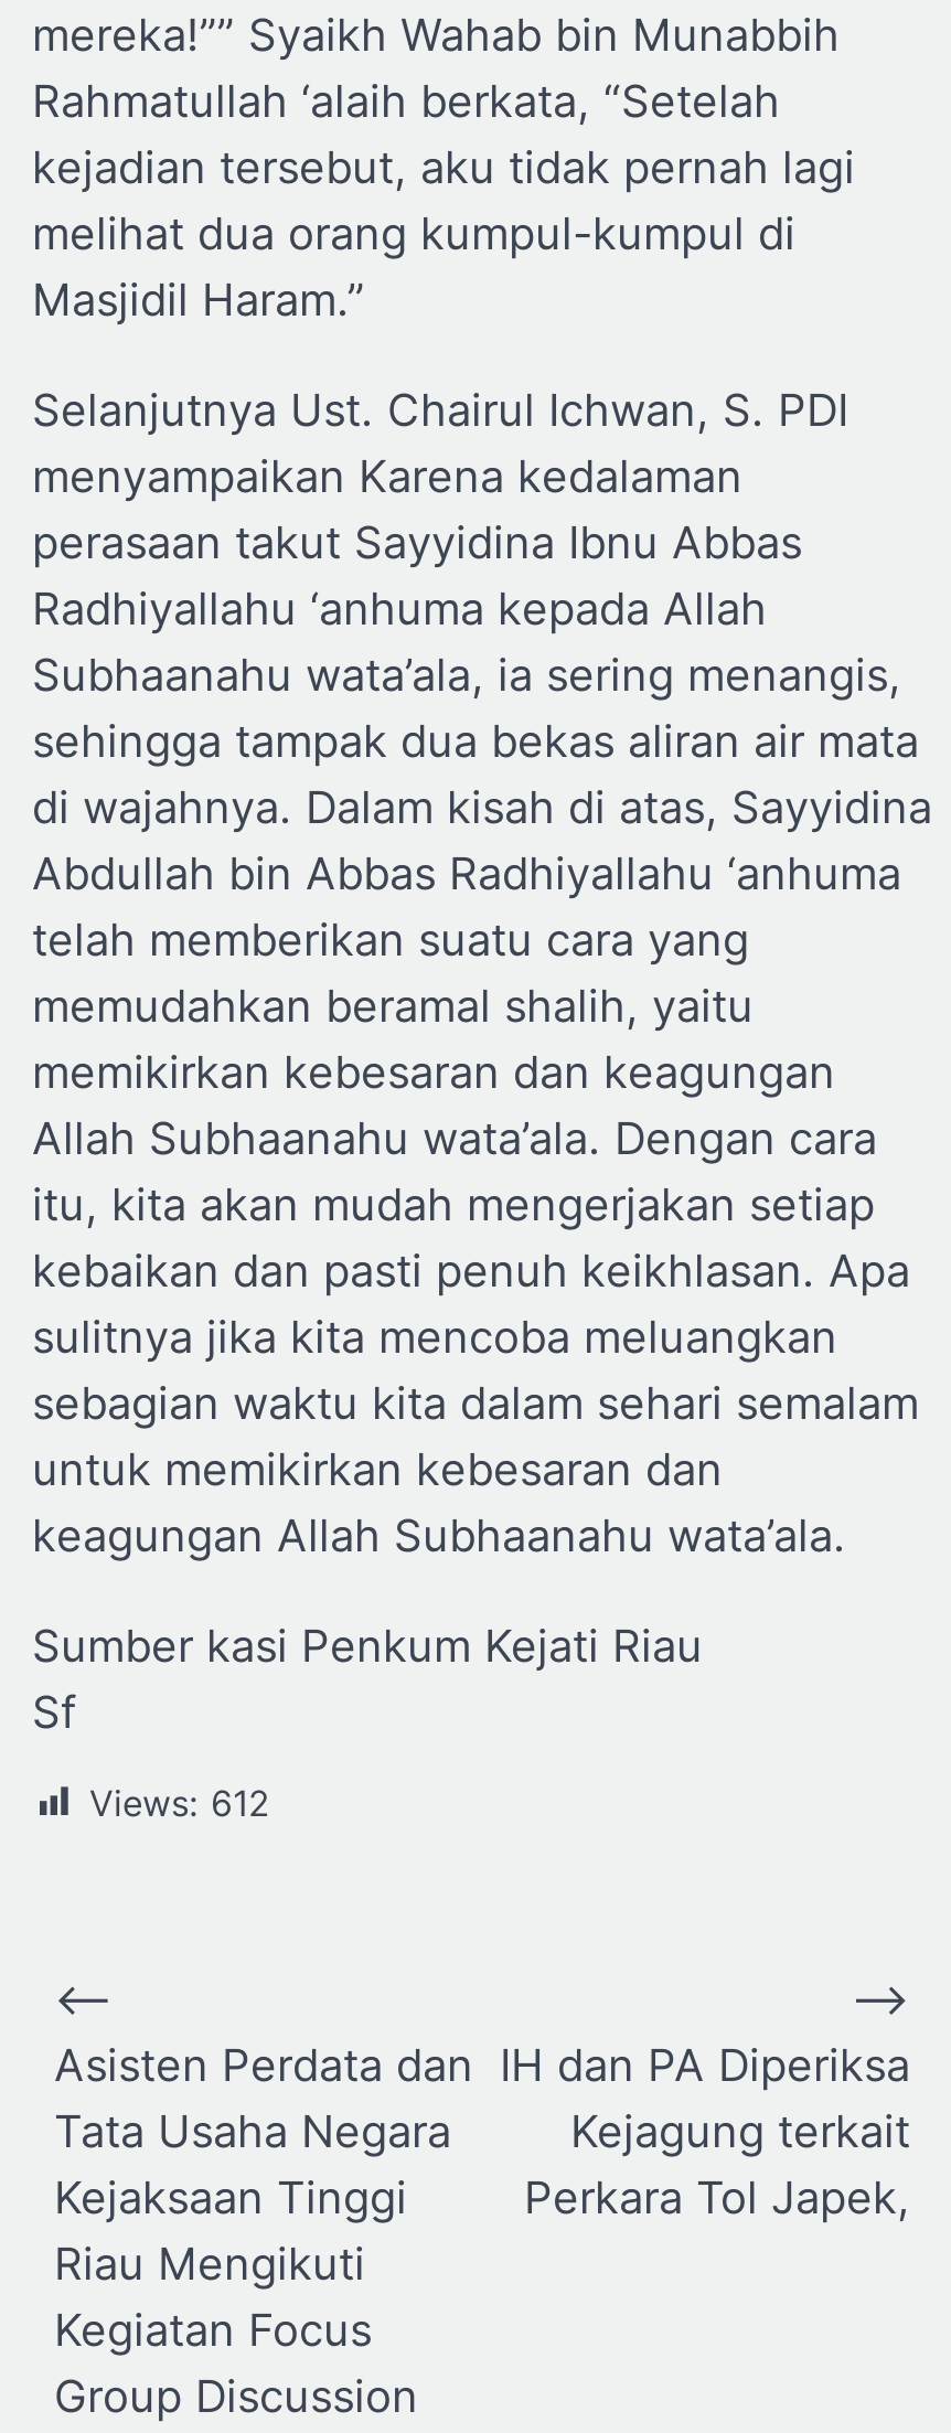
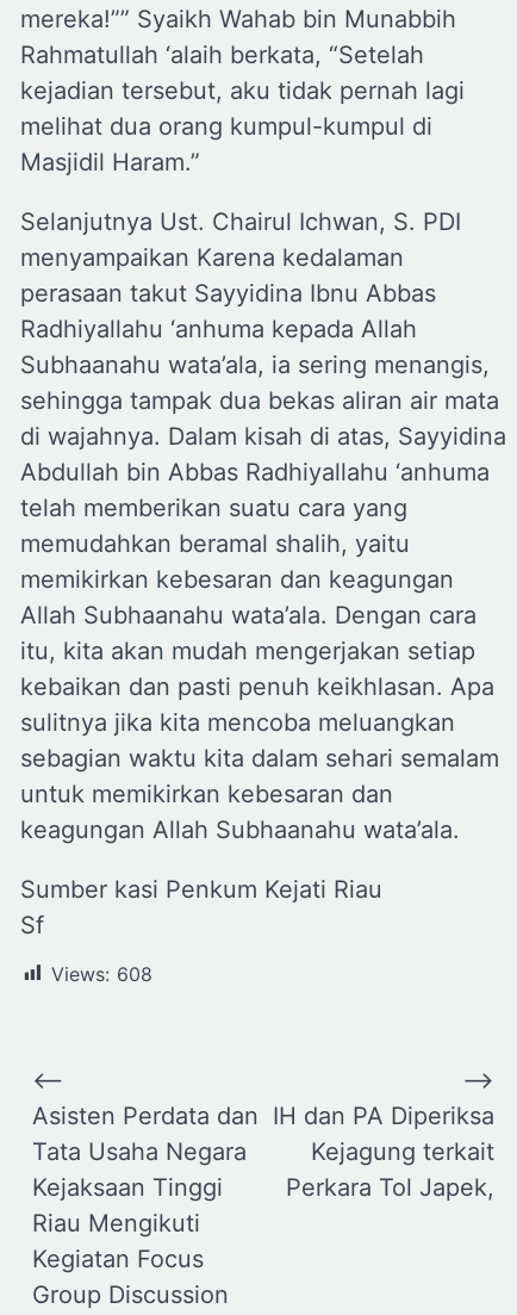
[89,1781,270,1825] Views: 612 -> [51,962,152,986] Views: 608

